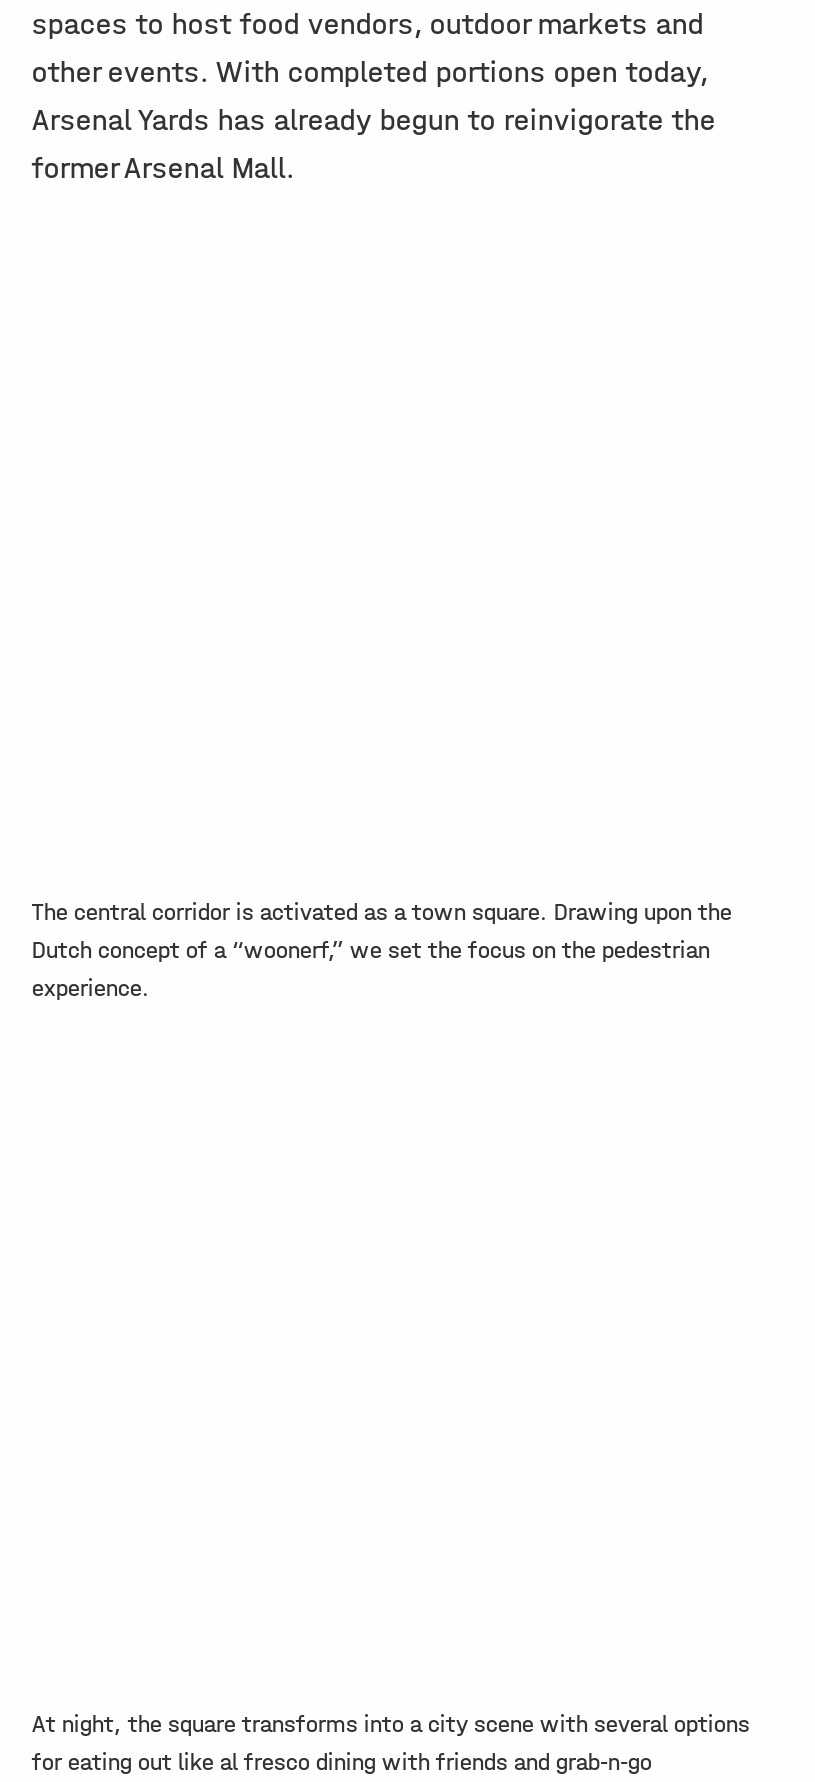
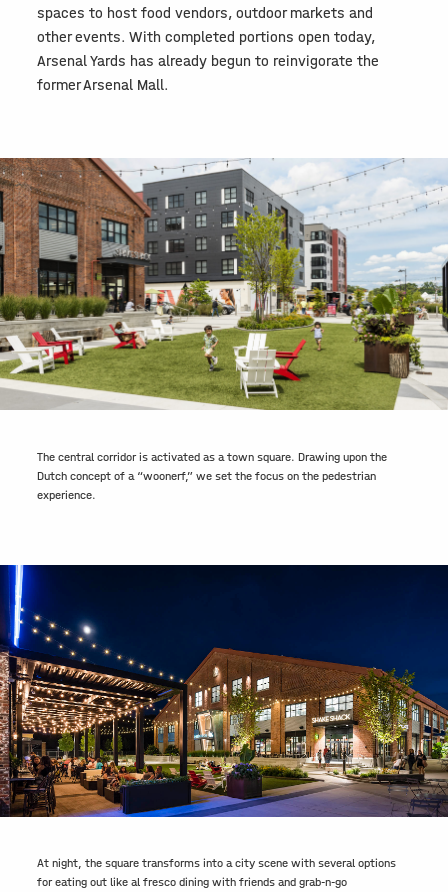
none -> [3,157,445,411] [image]
none -> [3,564,445,818] [image]

